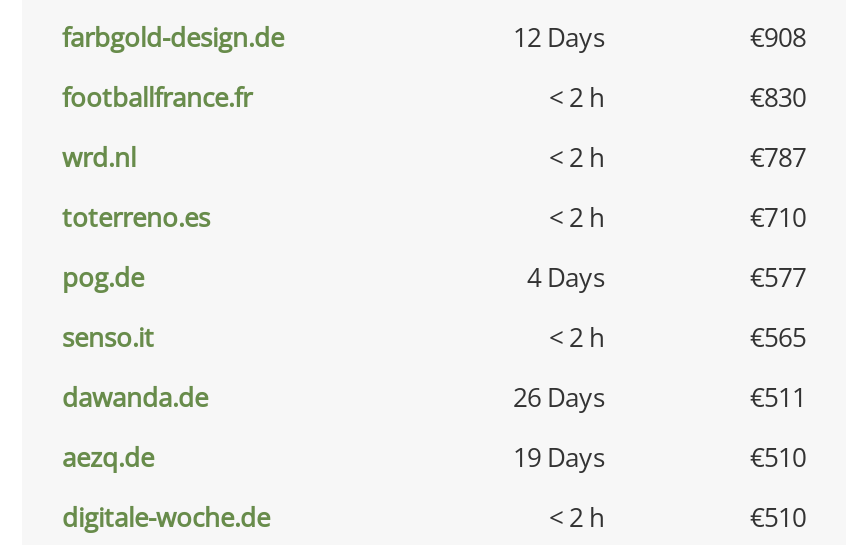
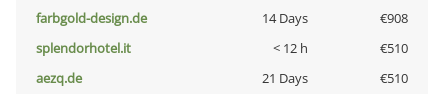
[513,18,605,54] 12 Days -> [261,8,307,26] 14 Days
[62,78,806,474] footballfrance.fr | < 2 h | €830 | wrd.nl | < 2 h | €787 | toterreno.es | < 2 h | €710 | pog.de | 4 Days | €577 | senso.it | < 2 h | €565 | dawanda.de | 26 Days | €511 | aezq.de | 19 Days -> [36,38,307,56] splendorhotel.it | < 12 h
[62,498,605,534] digitale-woche.de | < 2 h -> [36,68,307,86] aezq.de | 21 Days

